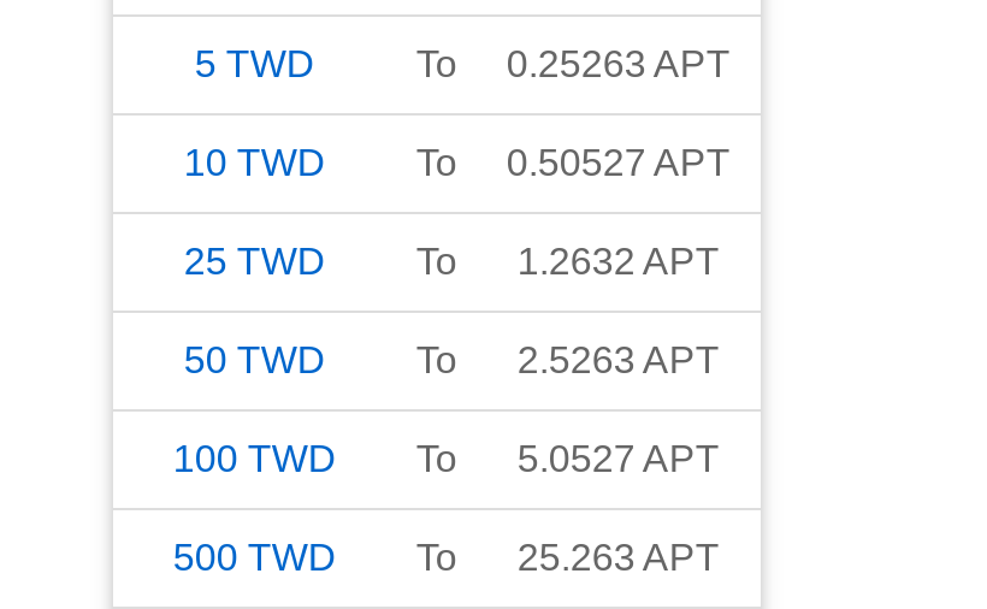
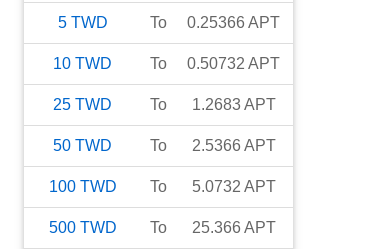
[416,43,730,84] To 0.25263 APT -> [150,14,280,31] To 0.25366 APT
[416,142,730,183] To 0.50527 APT -> [150,55,280,72] To 0.50732 APT
[416,240,720,281] To 1.2632 APT -> [150,96,276,113] To 1.2683 APT
[416,339,720,380] To 2.5263 APT -> [150,137,276,154] To 2.5366 APT
[173,438,720,479] 100 TWD To 5.0527 APT -> [49,178,276,195] 100 TWD To 5.0732 APT
[173,537,720,577] 500 TWD To 25.263 APT -> [49,219,276,236] 500 TWD To 25.366 APT

